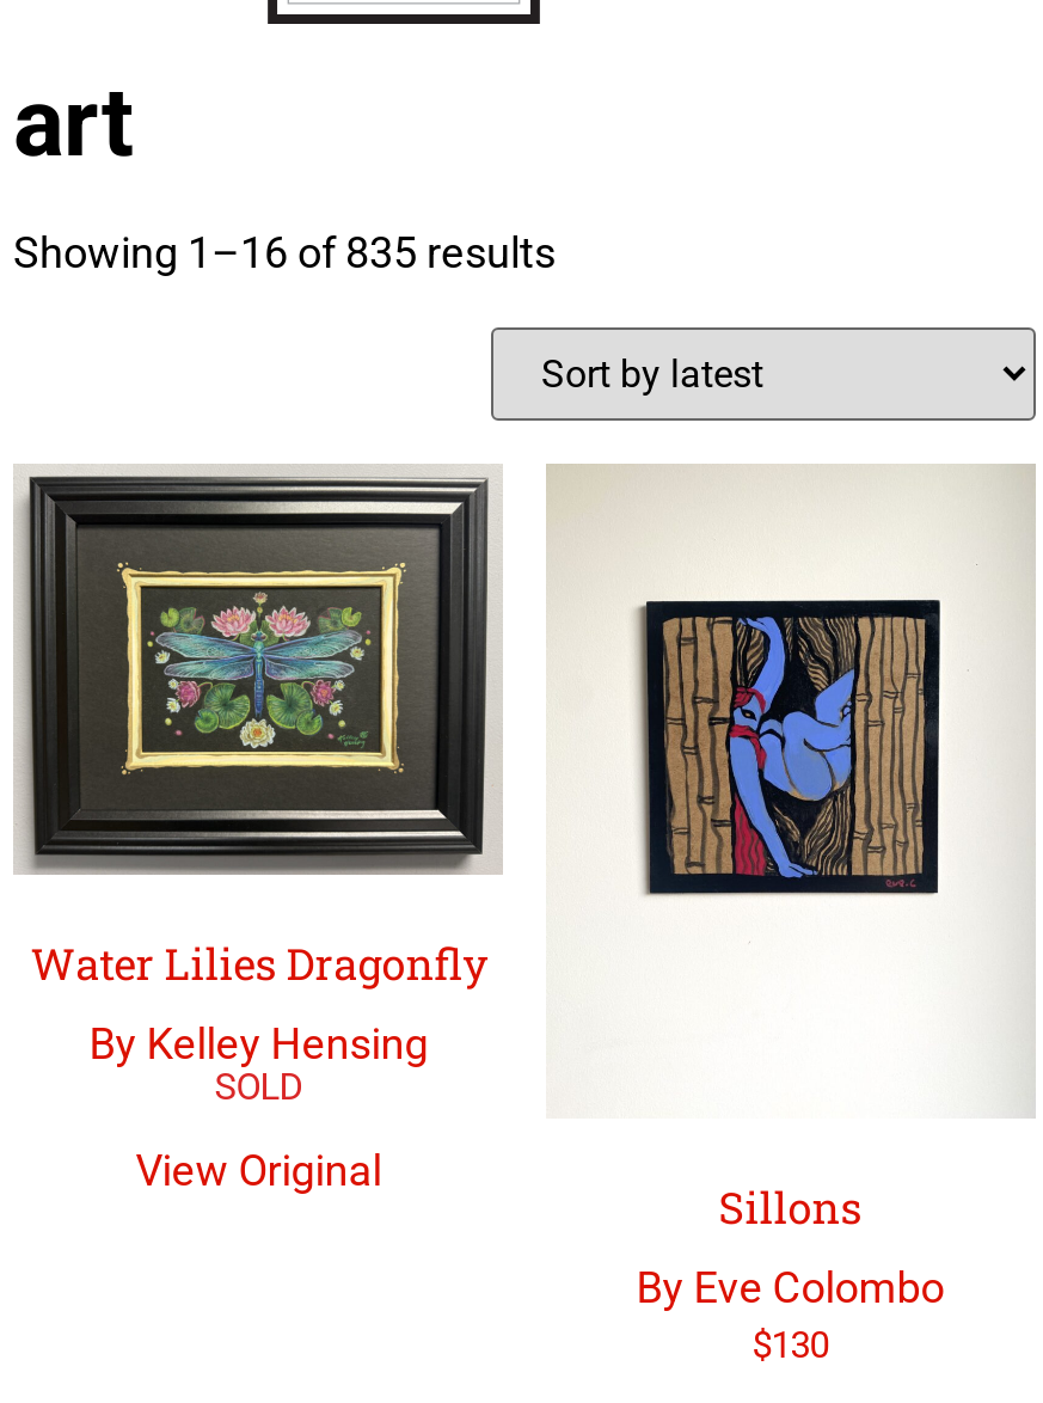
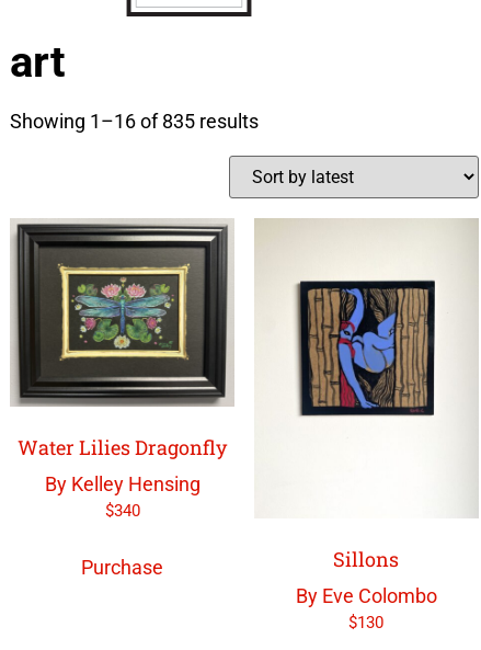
[135,1144,382,1194] View Original -> [81,501,163,578] $340 | Purchase

